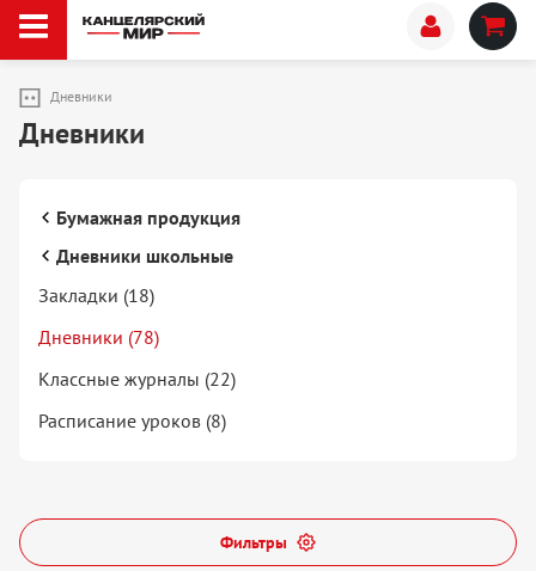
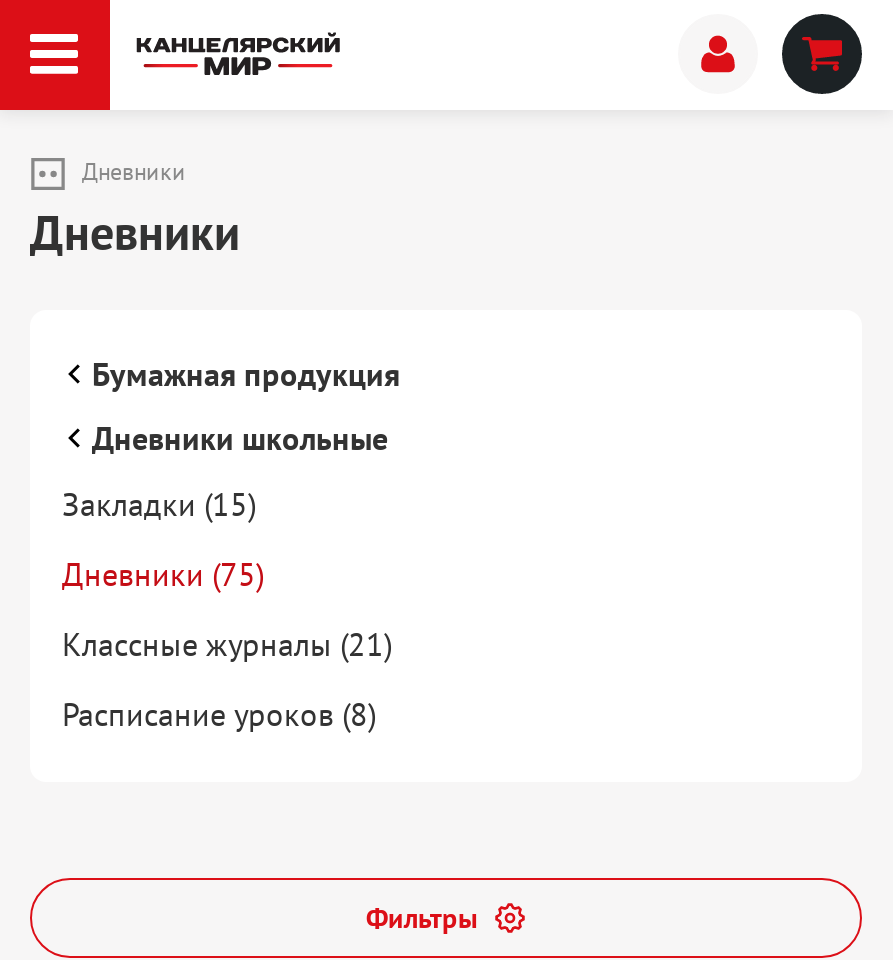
[38,283,154,307] Закладки (18) -> [62,484,256,524] Закладки (15)
[38,325,159,349] Дневники (78) -> [62,554,264,594] Дневники (75)
[38,367,236,391] Классные журналы (22) -> [62,624,392,664] Классные журналы (21)

